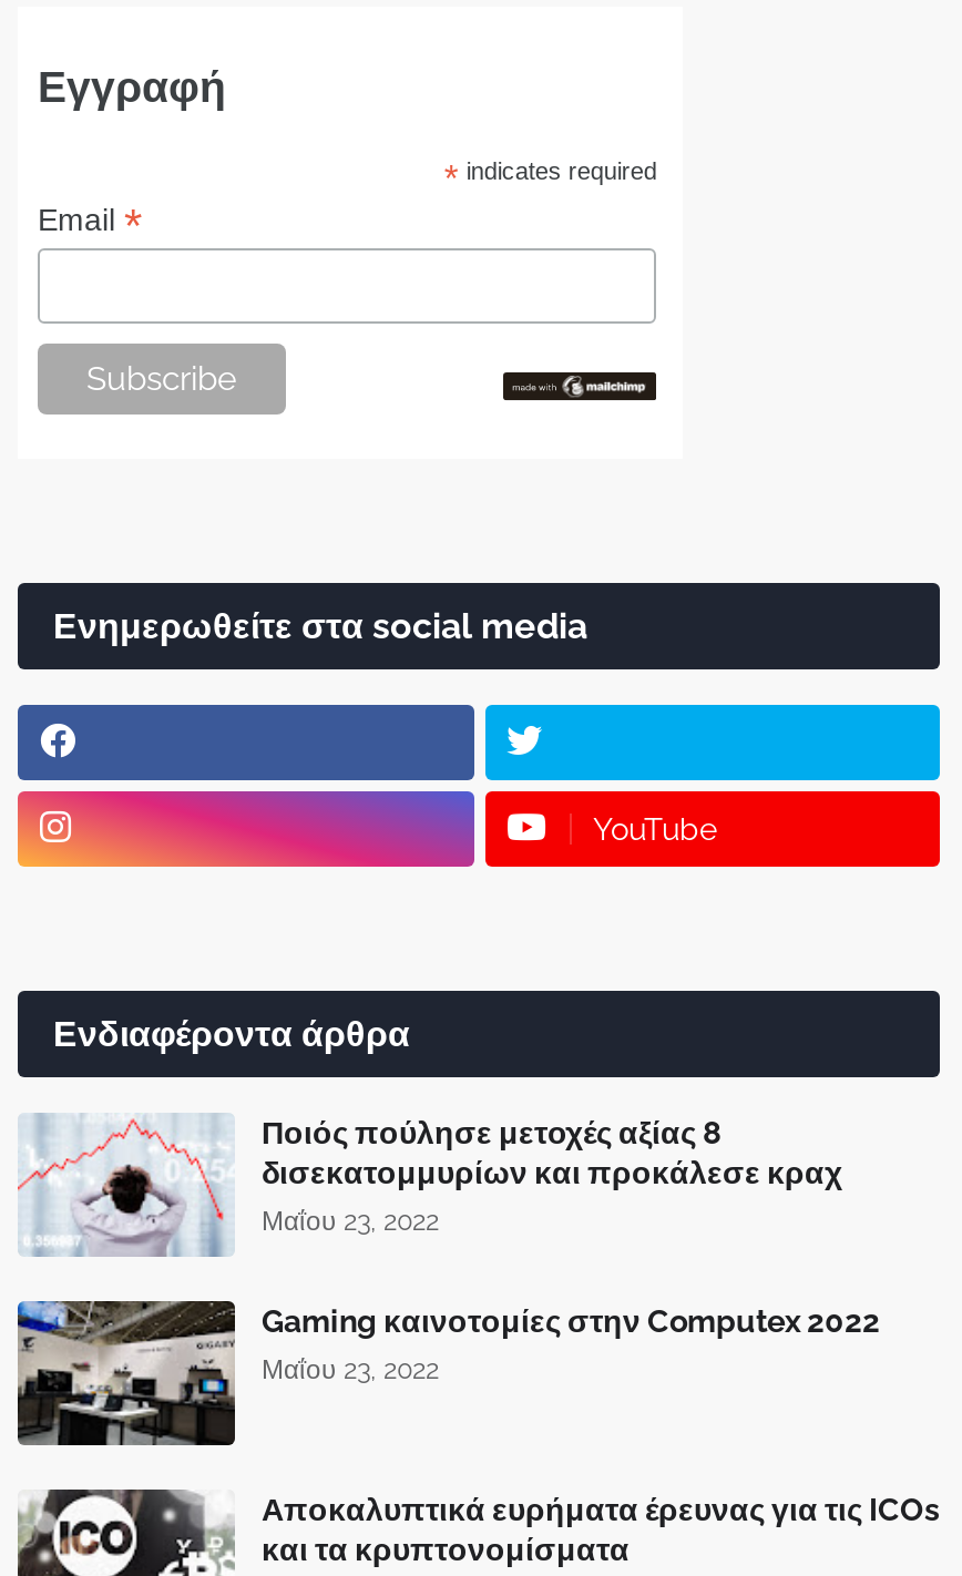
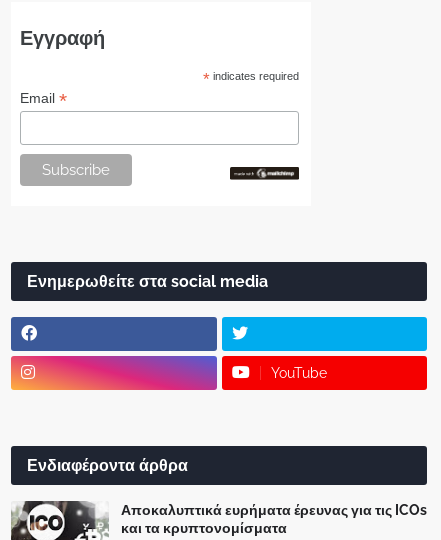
[18,1113,880,1385] [image] | Ποιός πούλησε μετοχές αξίας 8 | δισεκατομμυρίων και προκάλεσε κραχ | Μαΐου 23, 2022 | Gaming καινοτομίες στην Computex 2022 | Μαΐου 23, 2022 -> none
[16,1299,237,1454] [image] -> none

